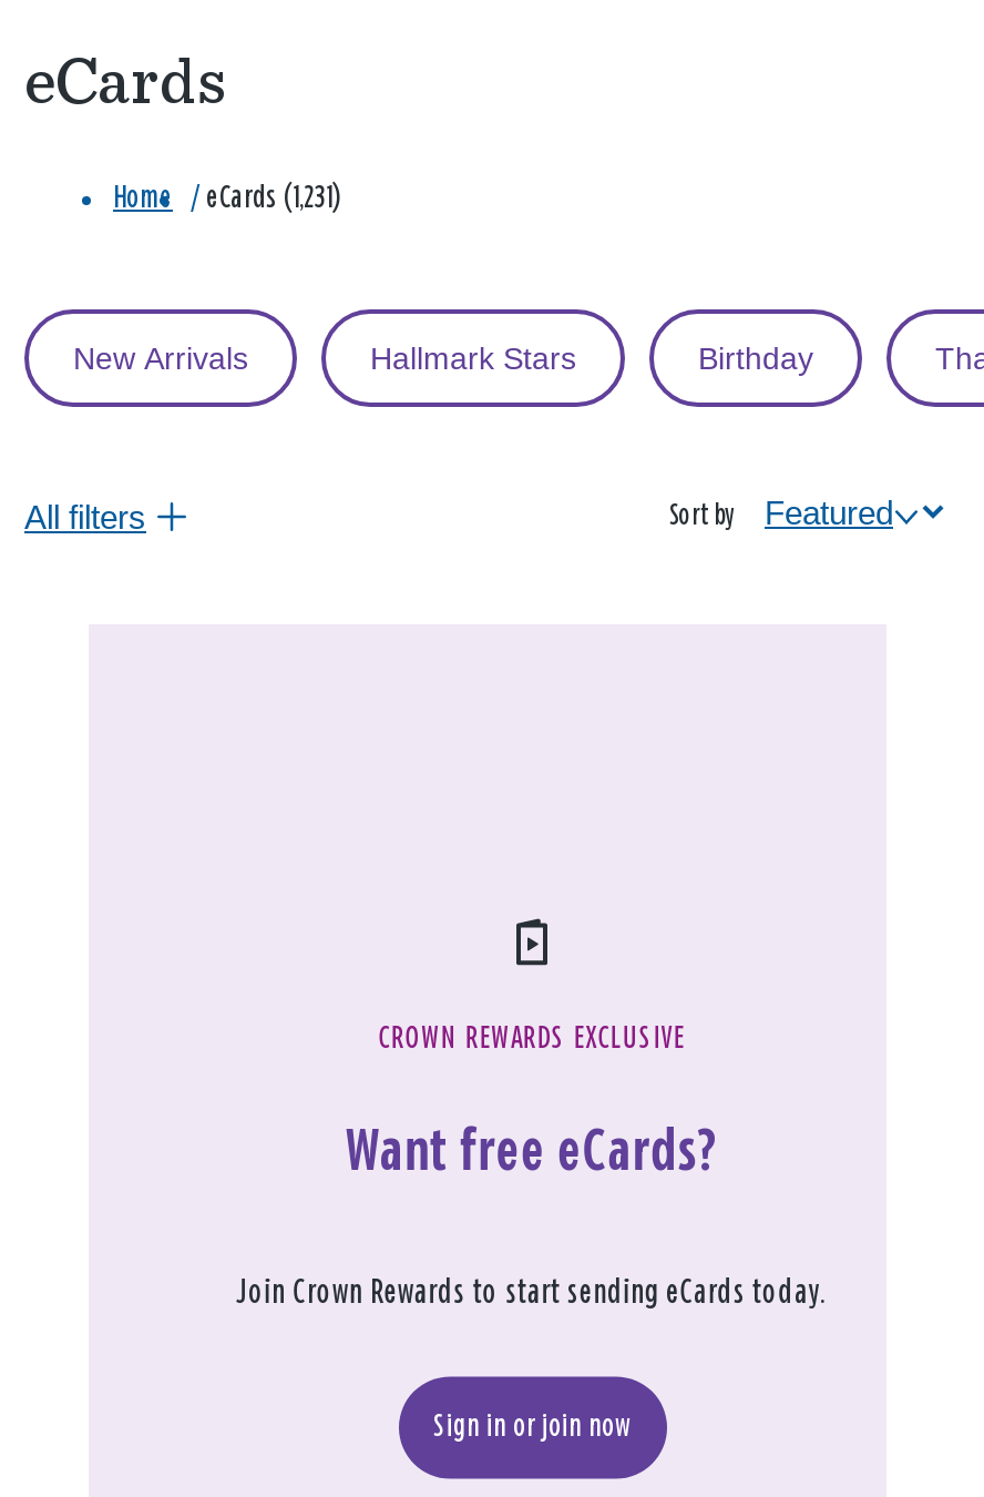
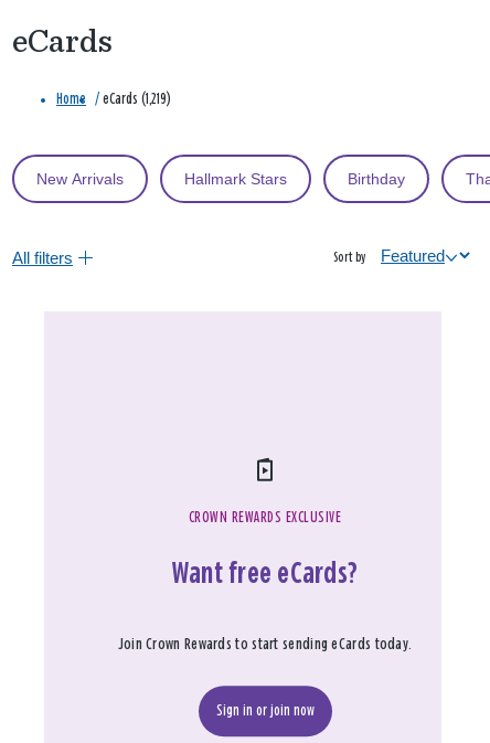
[113,184,341,215] Home / eCards (1,231) -> [56,92,171,107] Home / eCards (1,219)

